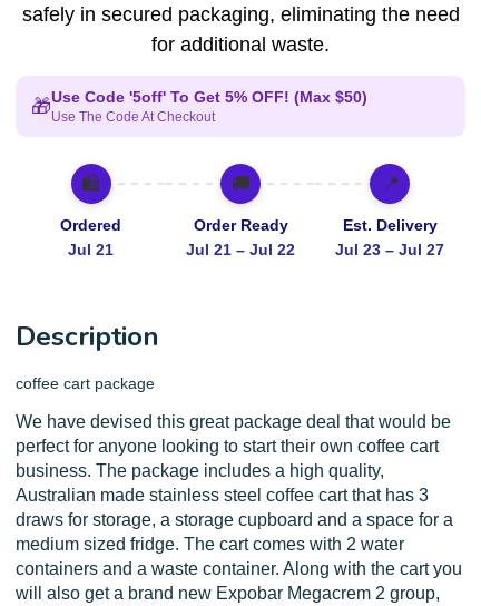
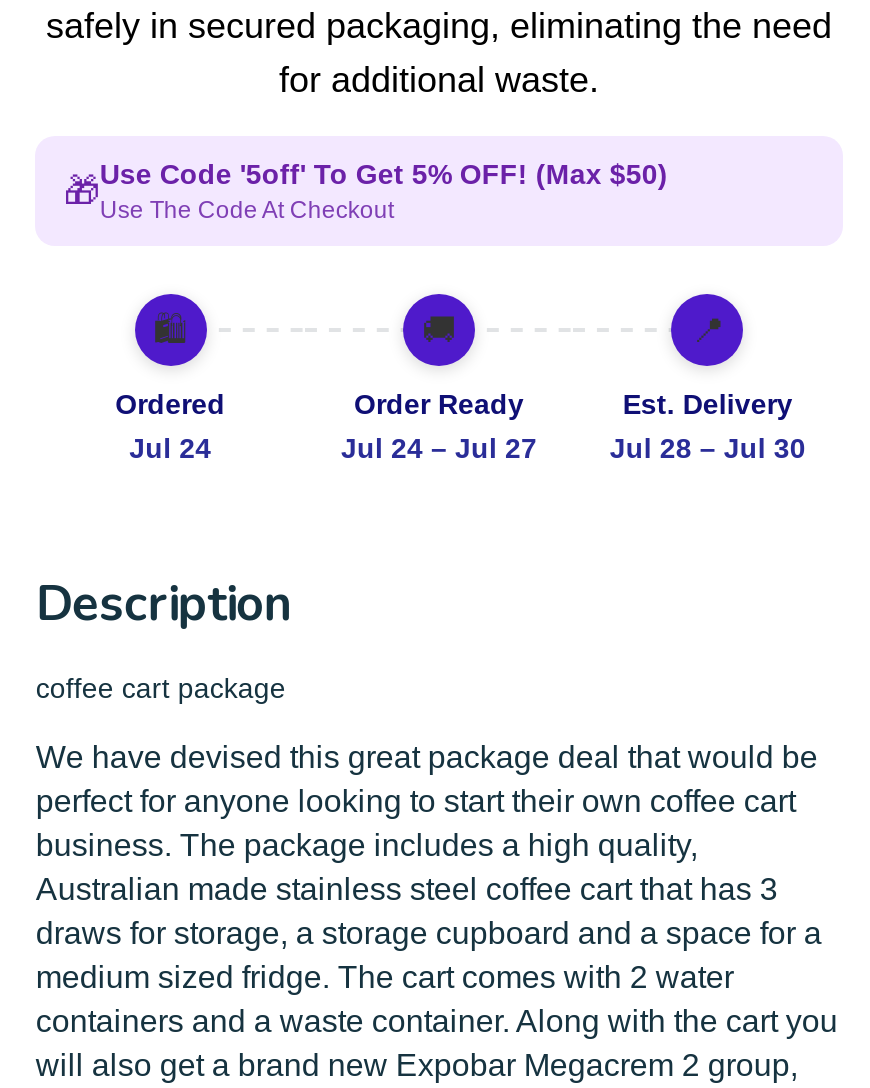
[68,241,114,259] Jul 21 -> [129,432,211,464] Jul 24
[186,241,295,259] Jul 21 – Jul 22 -> [341,432,537,464] Jul 24 – Jul 27
[336,241,445,259] Jul 23 – Jul 27 -> [610,432,806,464] Jul 28 – Jul 30

